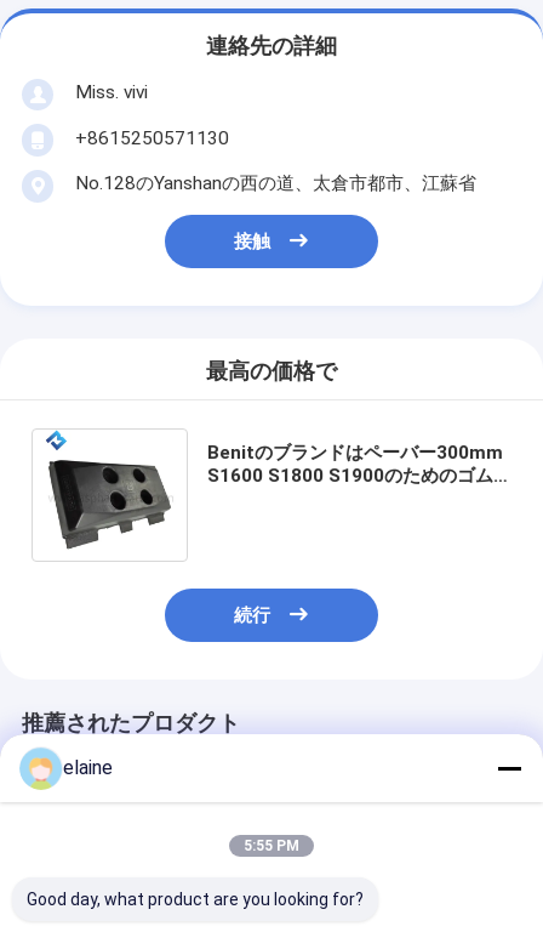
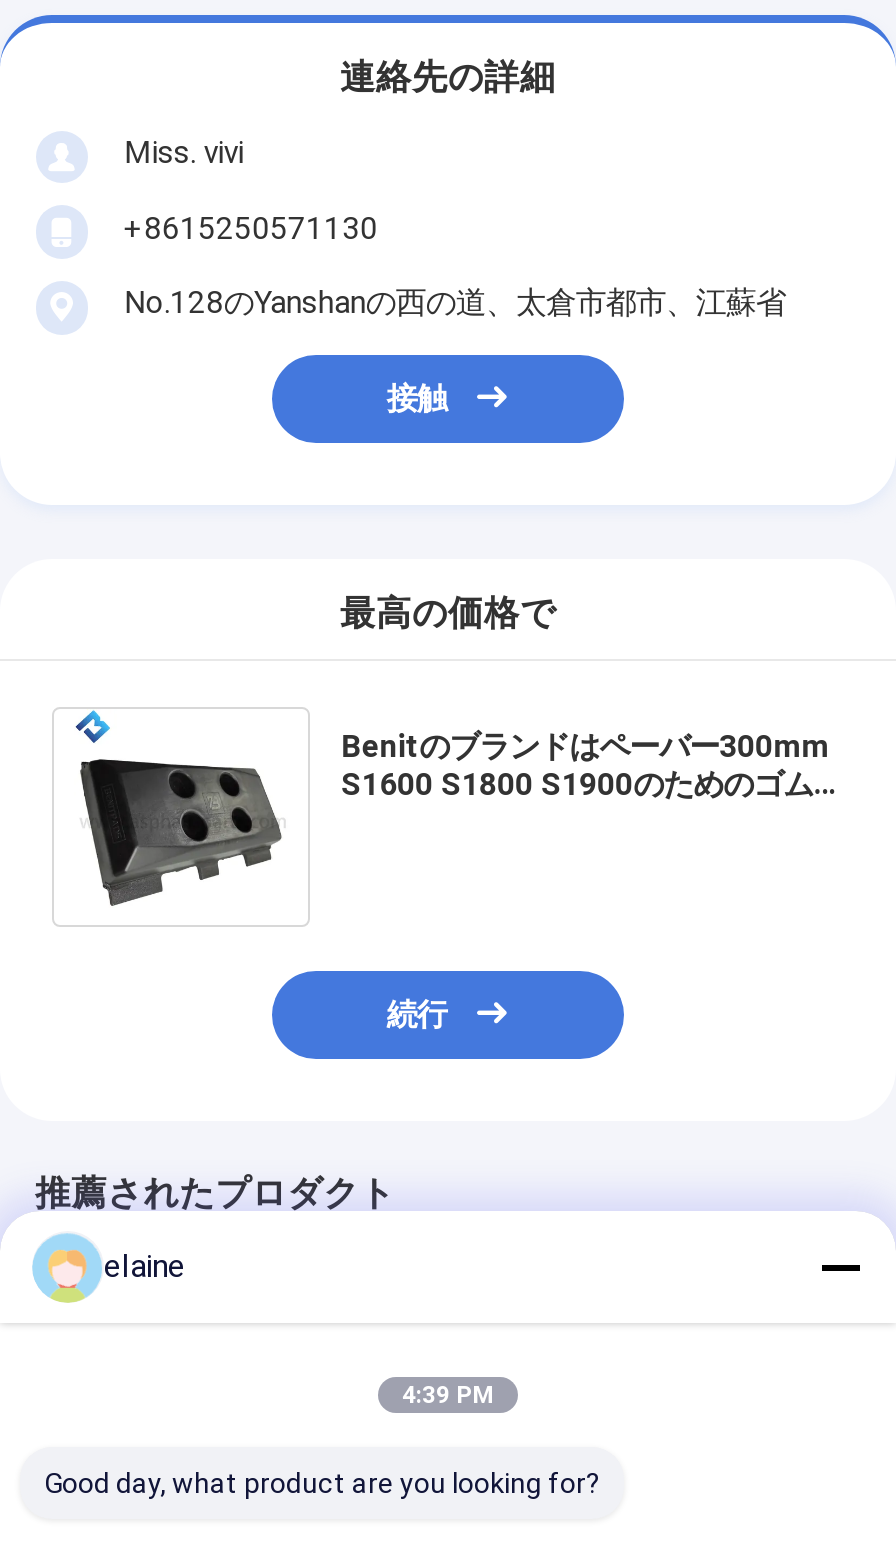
[244,837,299,854] 5:55 PM -> [402,1381,494,1409] 4:39 PM

